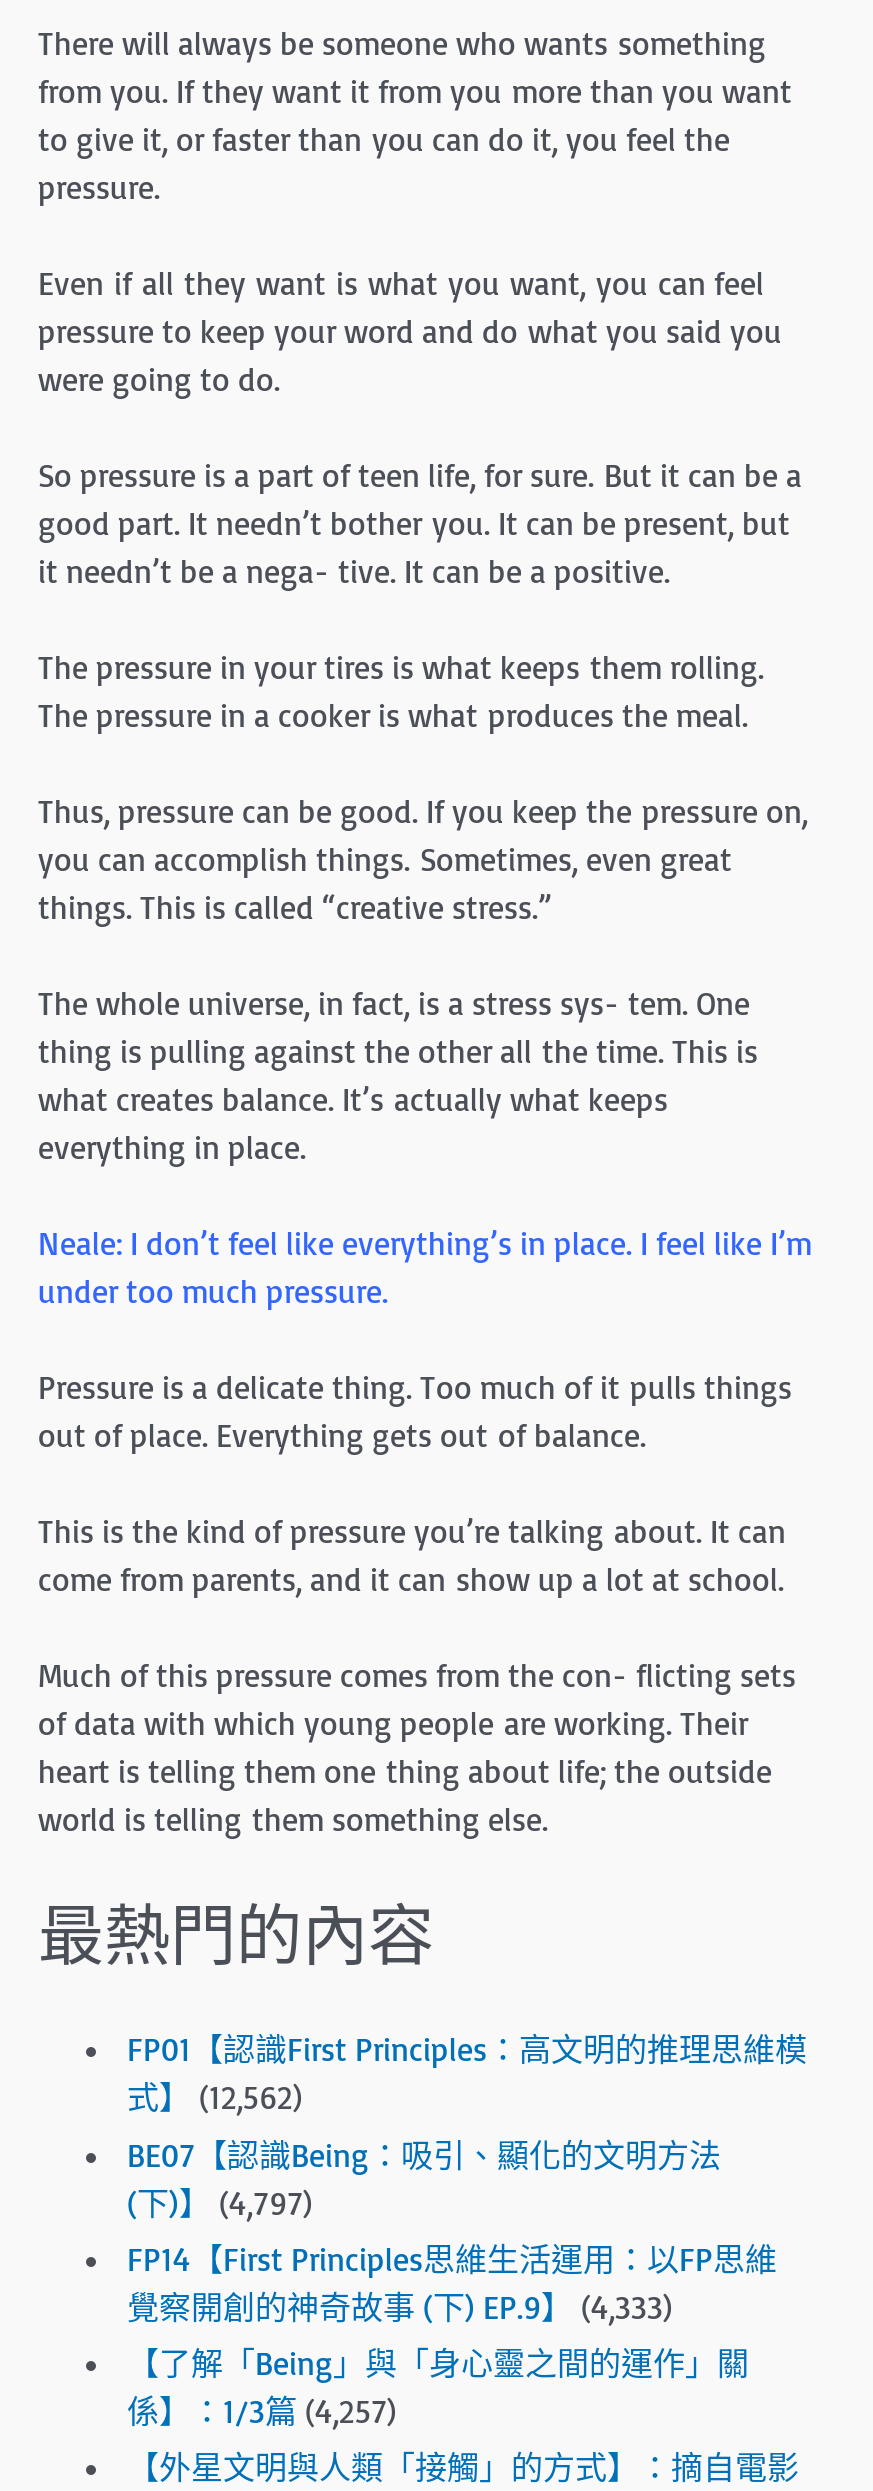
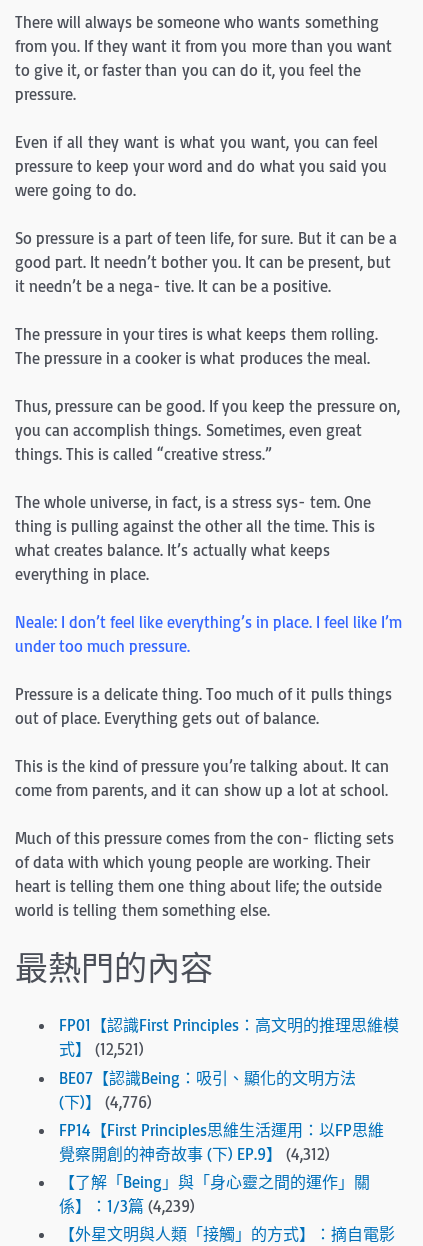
[127,2078,303,2118] 式】 (12,562) -> [59,1039,144,1059] 式】 (12,521)
[127,2182,313,2222] (下)】 (4,797) -> [59,1091,152,1111] (下)】 (4,776)
[127,2286,673,2326] 覺察開創的神奇故事 (下) EP.9】 (4,333) -> [59,1144,330,1164] 覺察開創的神奇故事 (下) EP.9】 (4,312)
[127,2390,397,2430] 係】：1/3篇 (4,257) -> [59,1196,195,1216] 係】：1/3篇 (4,239)

